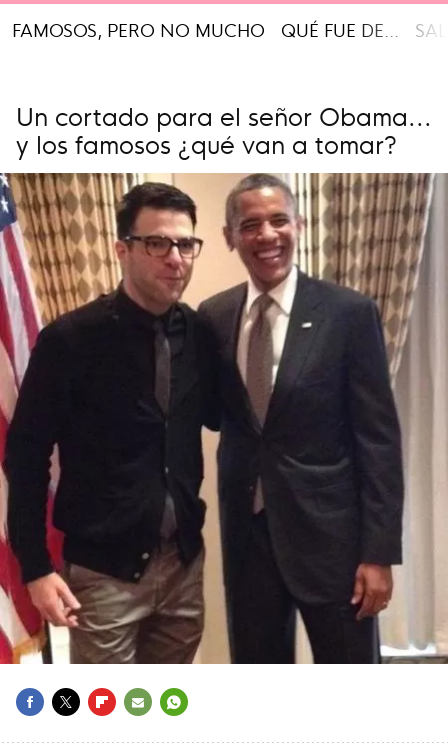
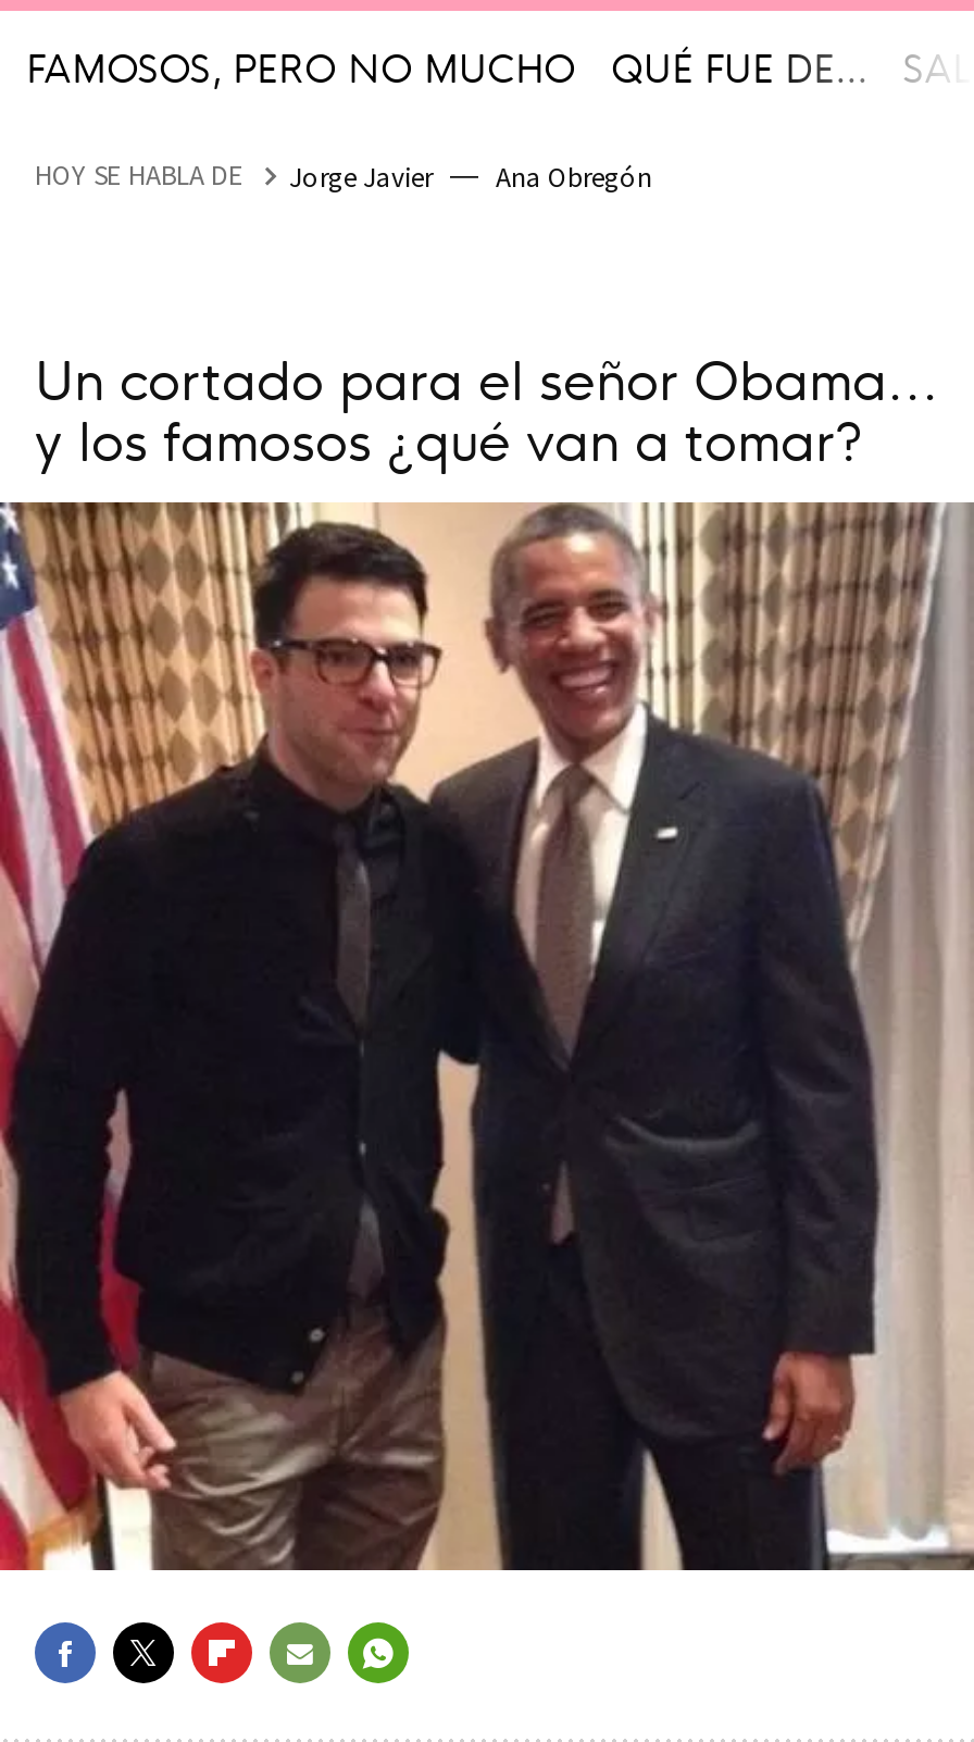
none -> [35,157,652,195] HOY SE HABLA DE | Jorge Javier | Ana Obregón

